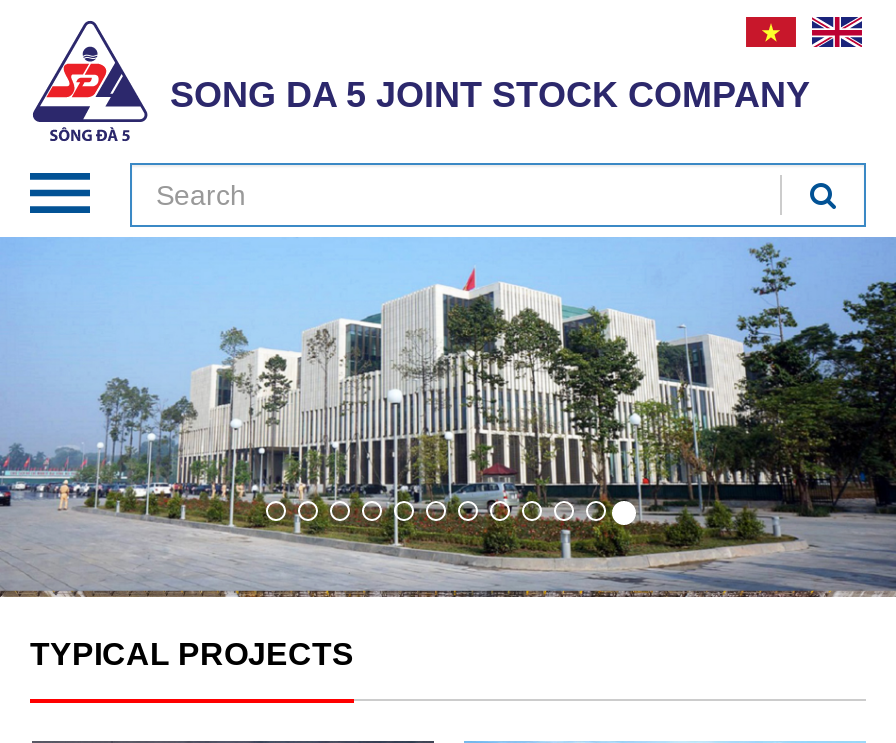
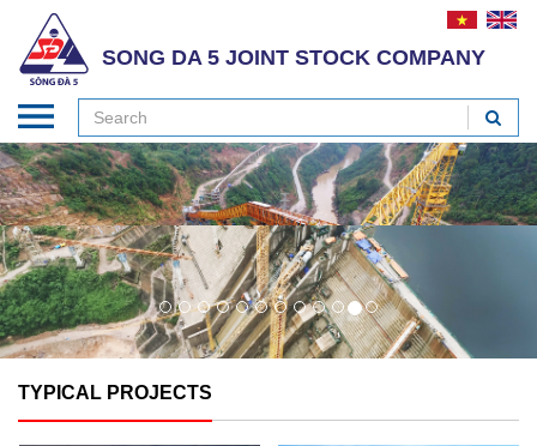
[6,235,890,599] [image] -> [4,141,533,360] [image]

